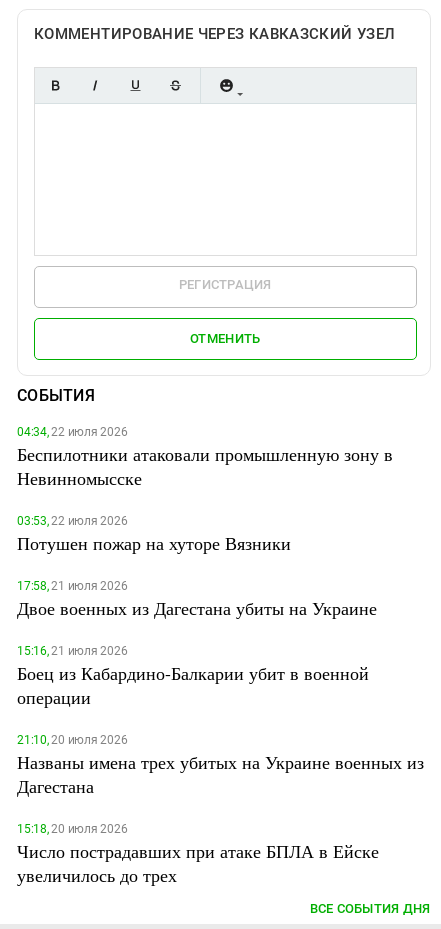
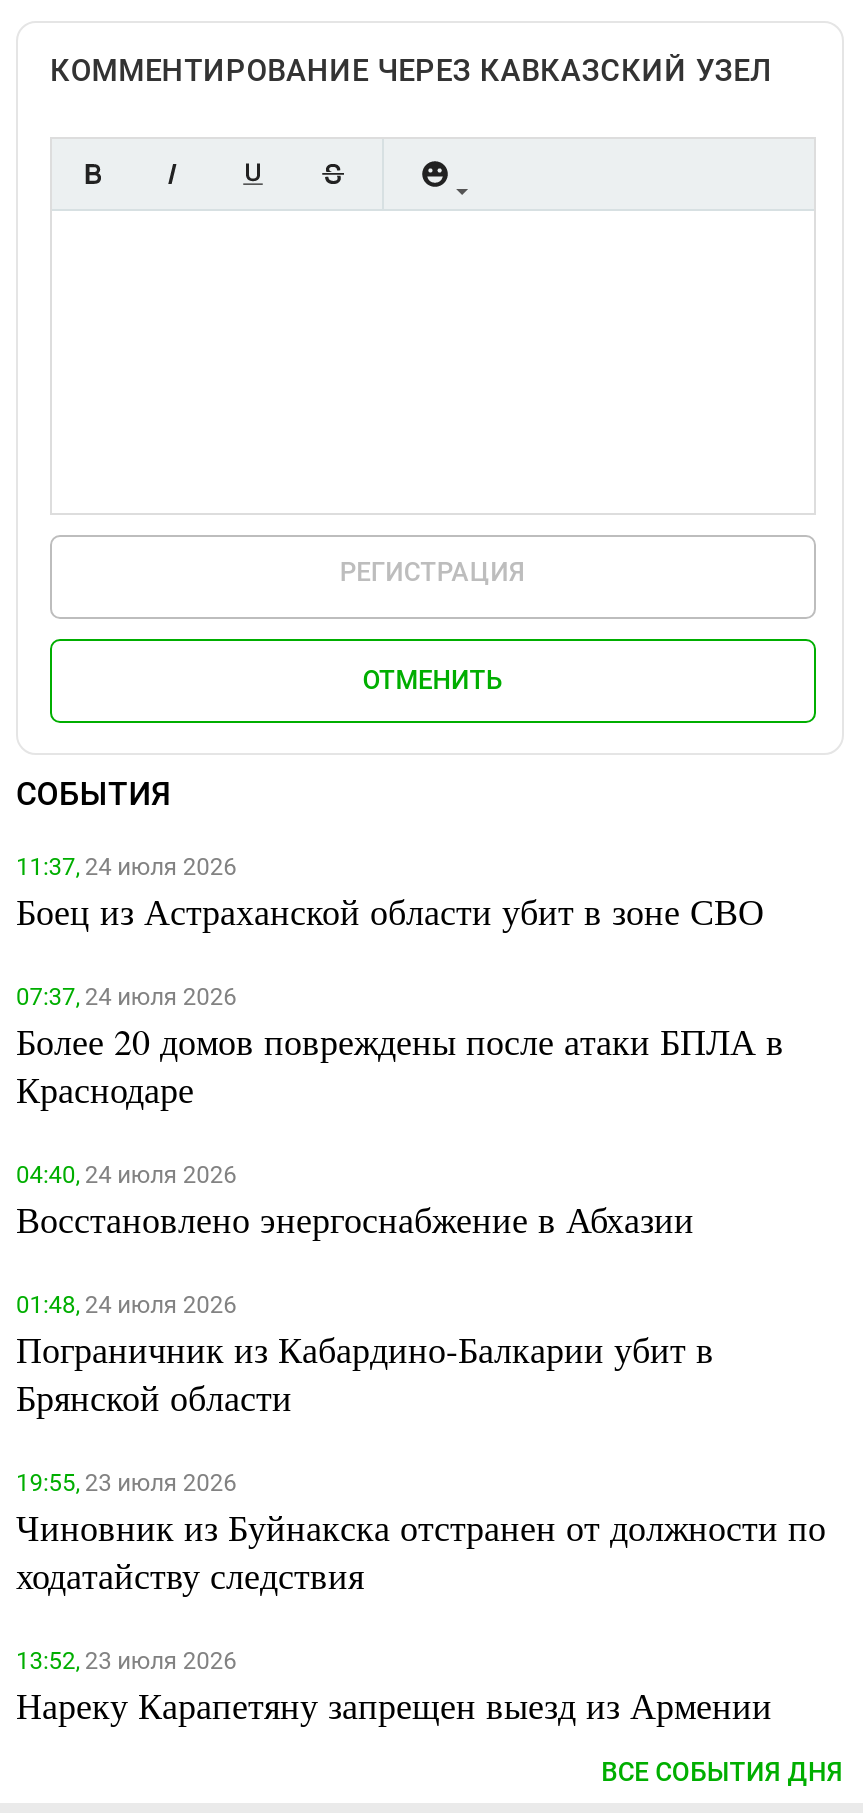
[17,425,393,490] 04:34, 22 июля 2026 | Беспилотники атаковали промышленную зону в | Невинномысске -> [16,852,764,934] 11:37, 24 июля 2026 | Боец из Астраханской области убит в зоне СВО
[17,514,291,555] 03:53, 22 июля 2026 | Потушен пожар на хуторе Вязники -> [16,982,784,1112] 07:37, 24 июля 2026 | Более 20 домов повреждены после атаки БПЛА в | Краснодаре
[17,579,377,620] 17:58, 21 июля 2026 | Двое военных из Дагестана убиты на Украине -> [16,1160,694,1242] 04:40, 24 июля 2026 | Восстановлено энергоснабжение в Абхазии
[17,644,369,709] 15:16, 21 июля 2026 | Боец из Кабардино-Балкарии убит в военной | операции -> [16,1290,714,1420] 01:48, 24 июля 2026 | Пограничник из Кабардино-Балкарии убит в | Брянской области
[17,733,424,798] 21:10, 20 июля 2026 | Названы имена трех убитых на Украине военных из | Дагестана -> [16,1468,826,1598] 19:55, 23 июля 2026 | Чиновник из Буйнакска отстранен от должности по | ходатайству следствия
[17,822,379,887] 15:18, 20 июля 2026 | Число пострадавших при атаке БПЛА в Ейске | увеличилось до трех -> [16,1646,772,1728] 13:52, 23 июля 2026 | Нареку Карапетяну запрещен выезд из Армении

